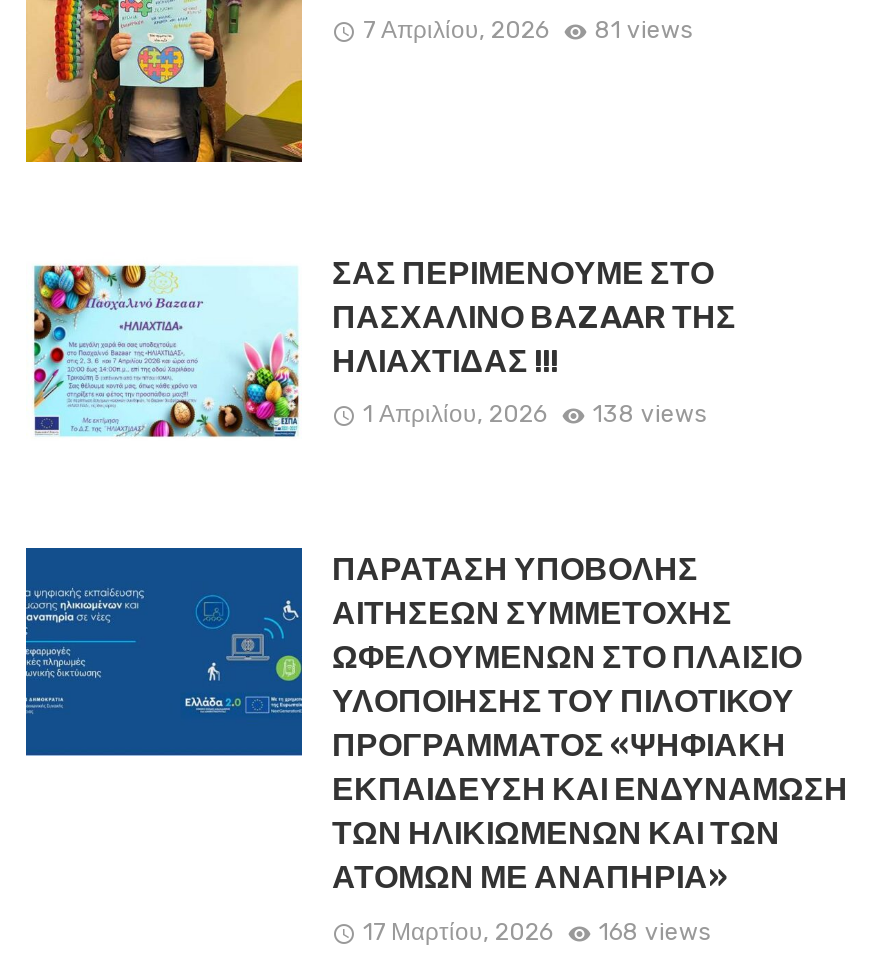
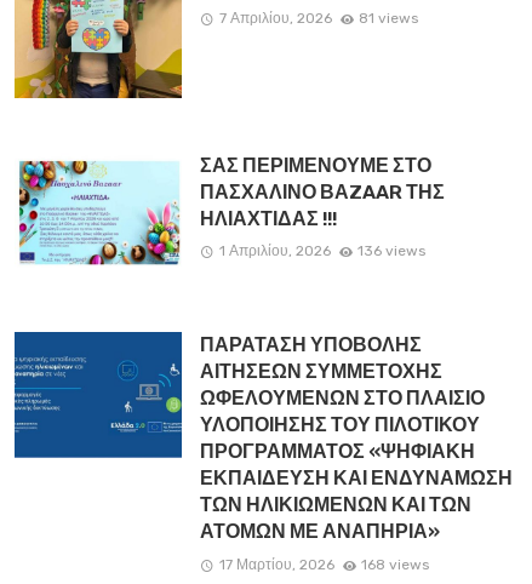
[363,401,707,429] 1 Απριλίου, 2026 138 views -> [219,243,426,260] 1 Απριλίου, 2026 136 views

